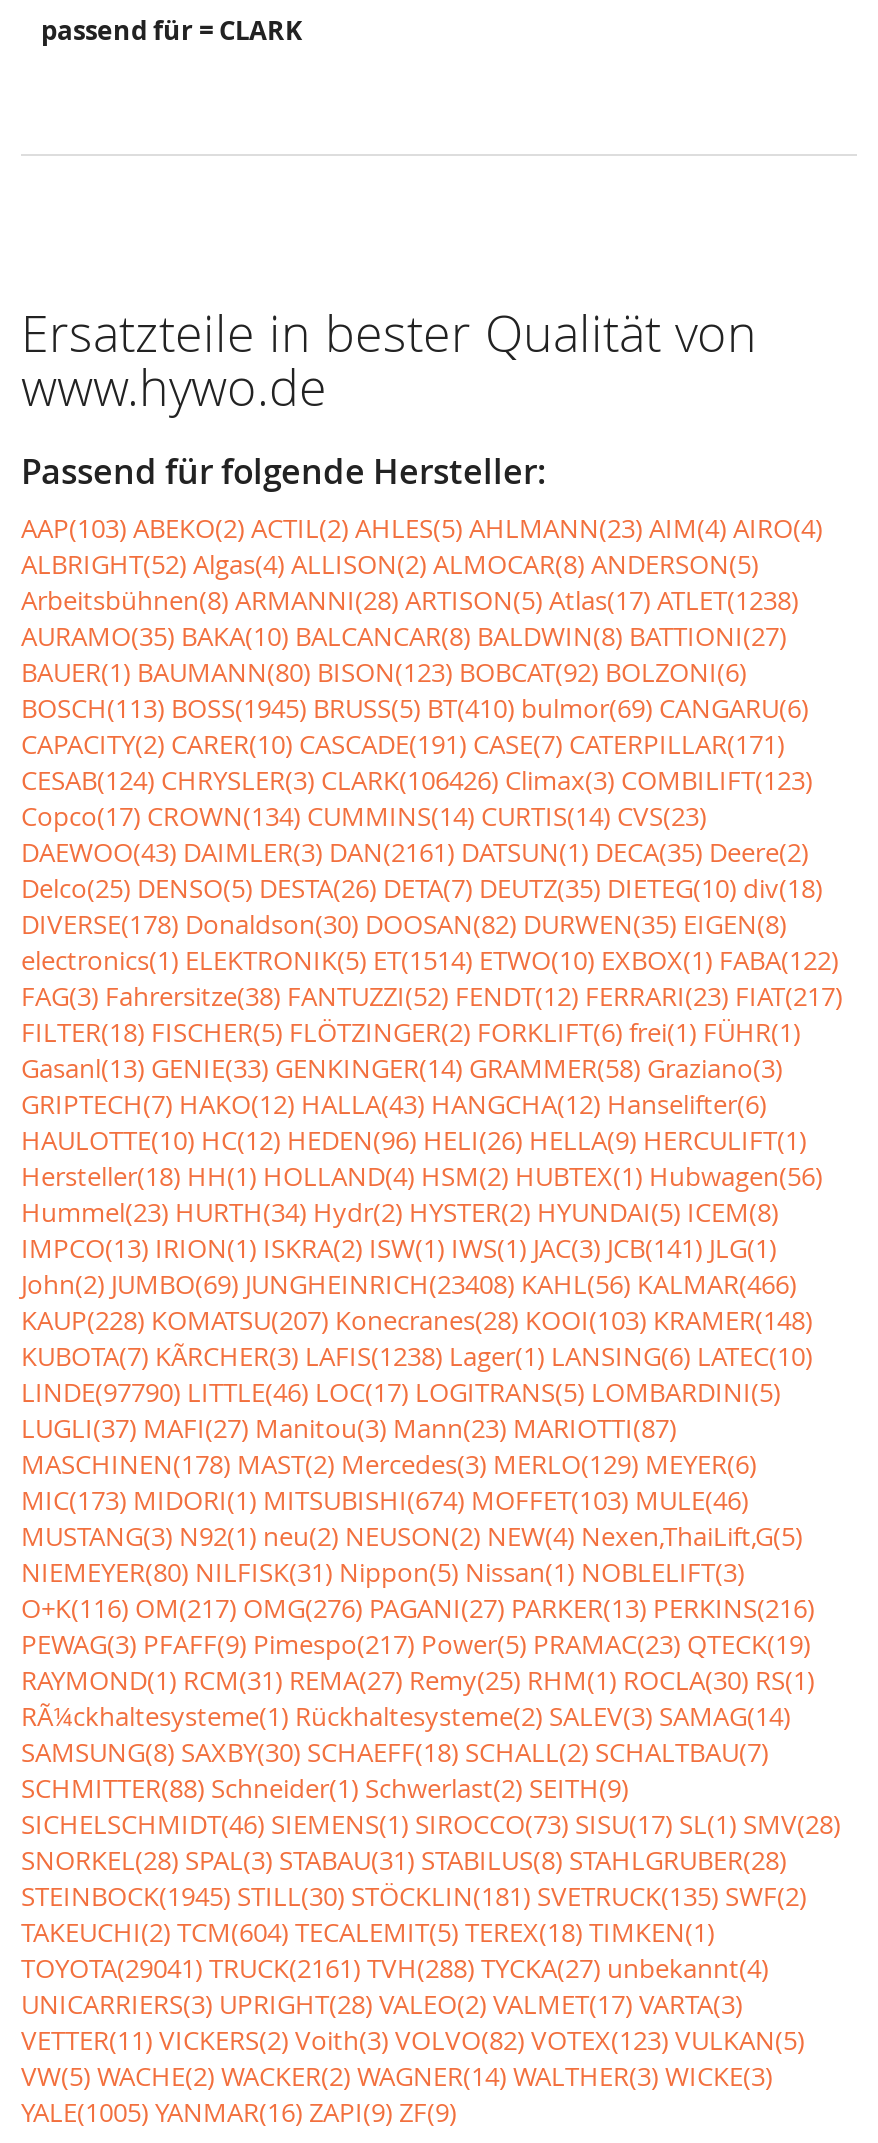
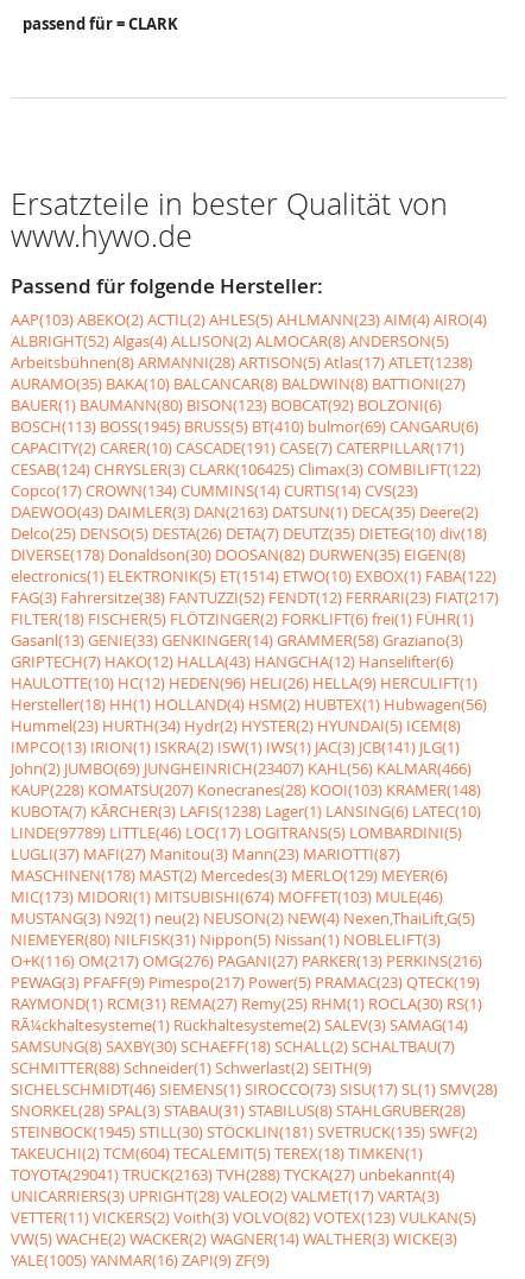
[21,762,813,798] CESAB(124) CHRYSLER(3) CLARK(106426) Climax(3) COMBILIFT(123) -> [11,458,481,480] CESAB(124) CHRYSLER(3) CLARK(106425) Climax(3) COMBILIFT(122)
[21,834,809,870] DAEWOO(43) DAIMLER(3) DAN(2161) DATSUN(1) DECA(35) Deere(2) -> [11,501,479,523] DAEWOO(43) DAIMLER(3) DAN(2163) DATSUN(1) DECA(35) Deere(2)
[21,1266,797,1302] John(2) JUMBO(69) JUNGHEINRICH(23408) KAHL(56) KALMAR(466) -> [11,758,472,779] John(2) JUMBO(69) JUNGHEINRICH(23407) KAHL(56) KALMAR(466)
[21,1374,781,1410] LINDE(97790) LITTLE(46) LOC(17) LOGITRANS(5) LOMBARDINI(5) -> [11,822,462,843] LINDE(97789) LITTLE(46) LOC(17) LOGITRANS(5) LOMBARDINI(5)
[21,1950,769,1986] TOYOTA(29041) TRUCK(2161) TVH(288) TYCKA(27) unbekannt(4) -> [11,1164,455,1185] TOYOTA(29041) TRUCK(2163) TVH(288) TYCKA(27) unbekannt(4)

